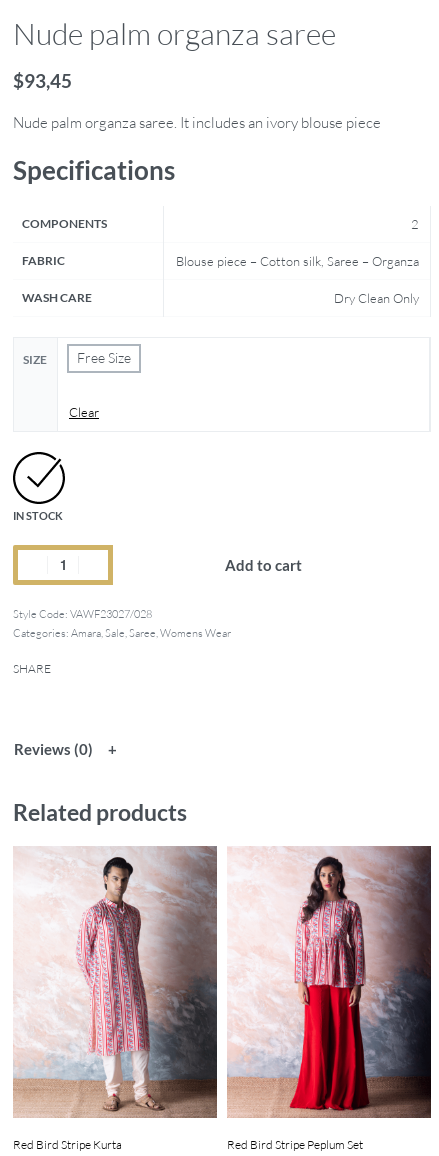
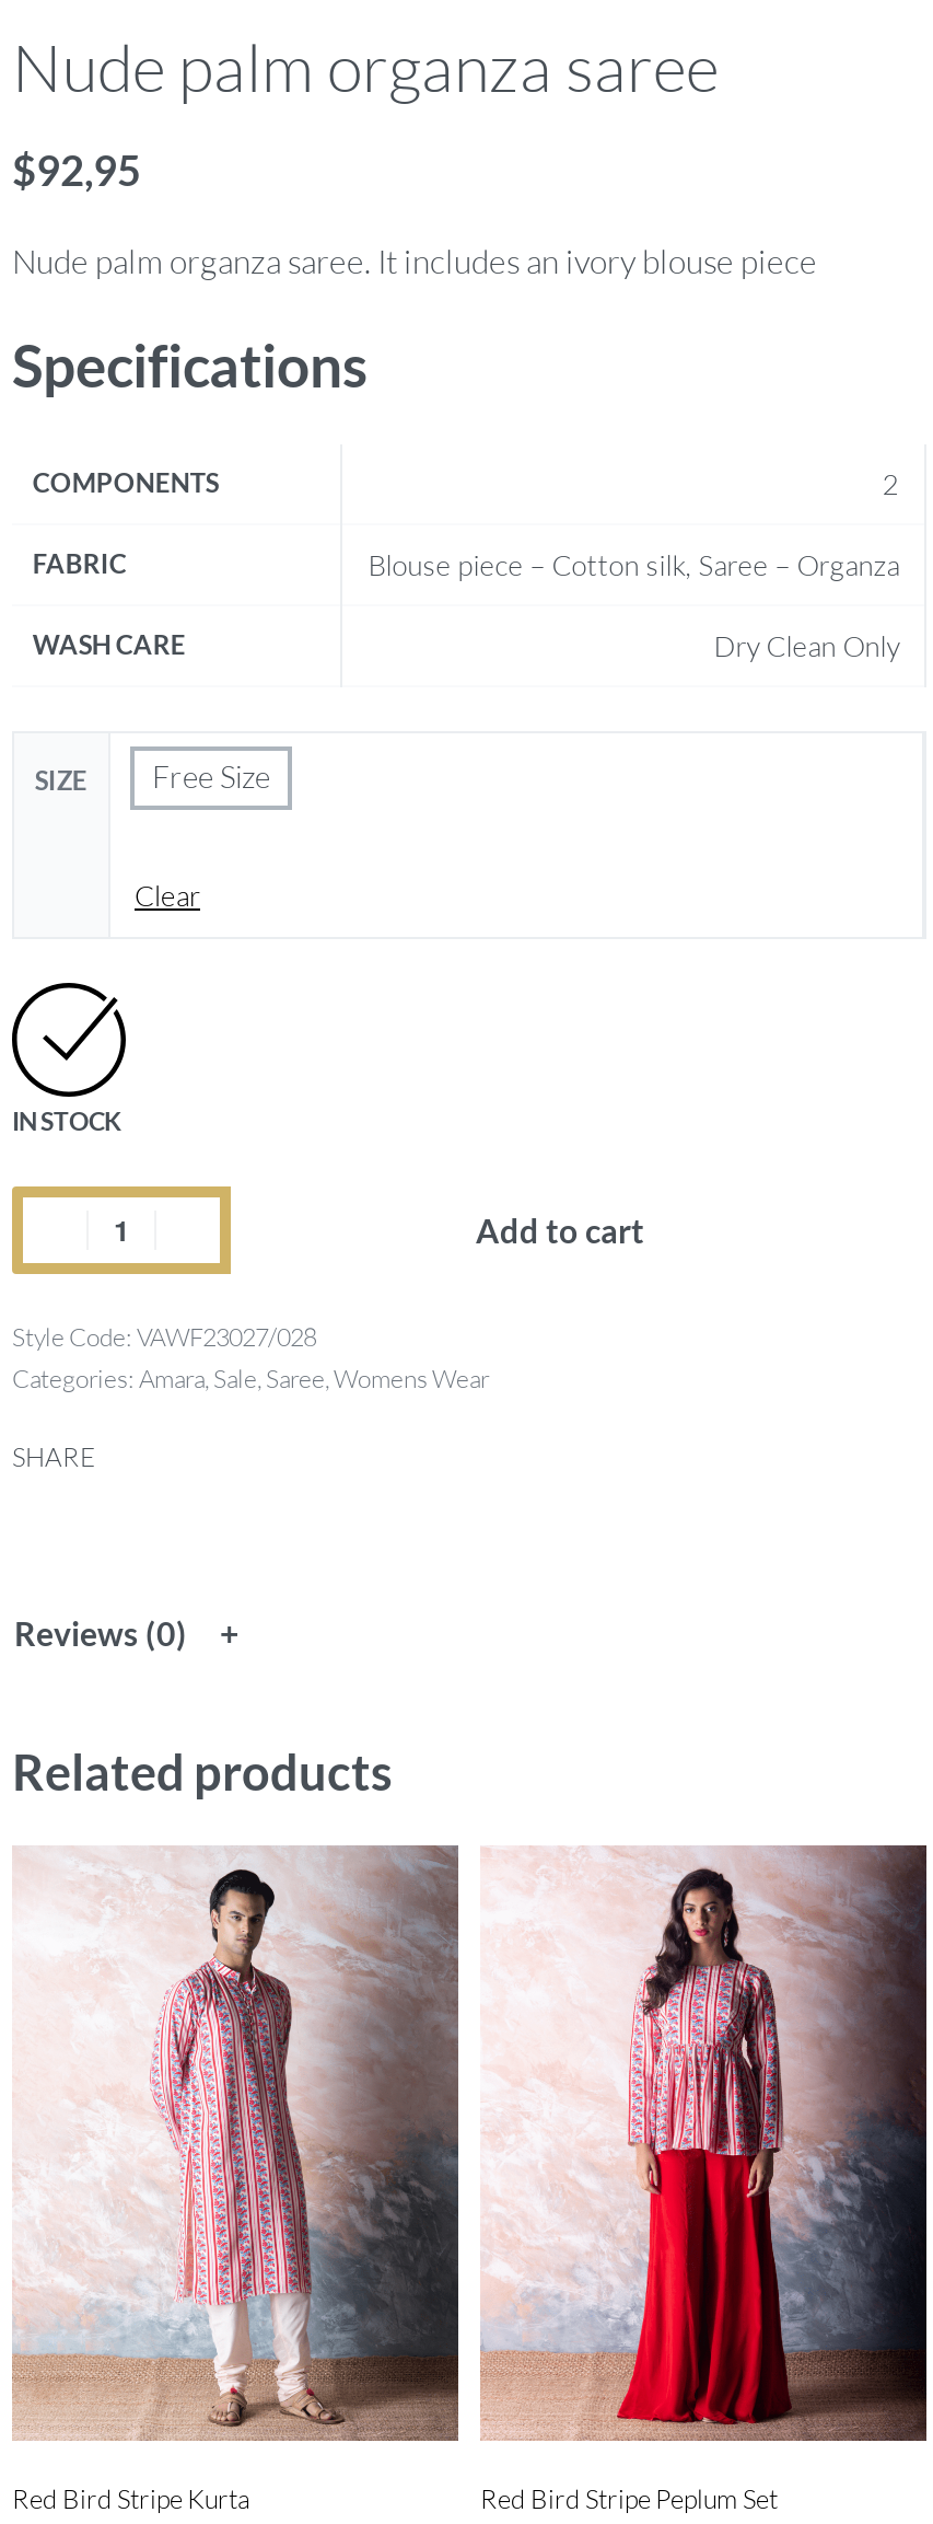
[13,69,72,92] $93,45 -> [12,144,141,194] $92,95

